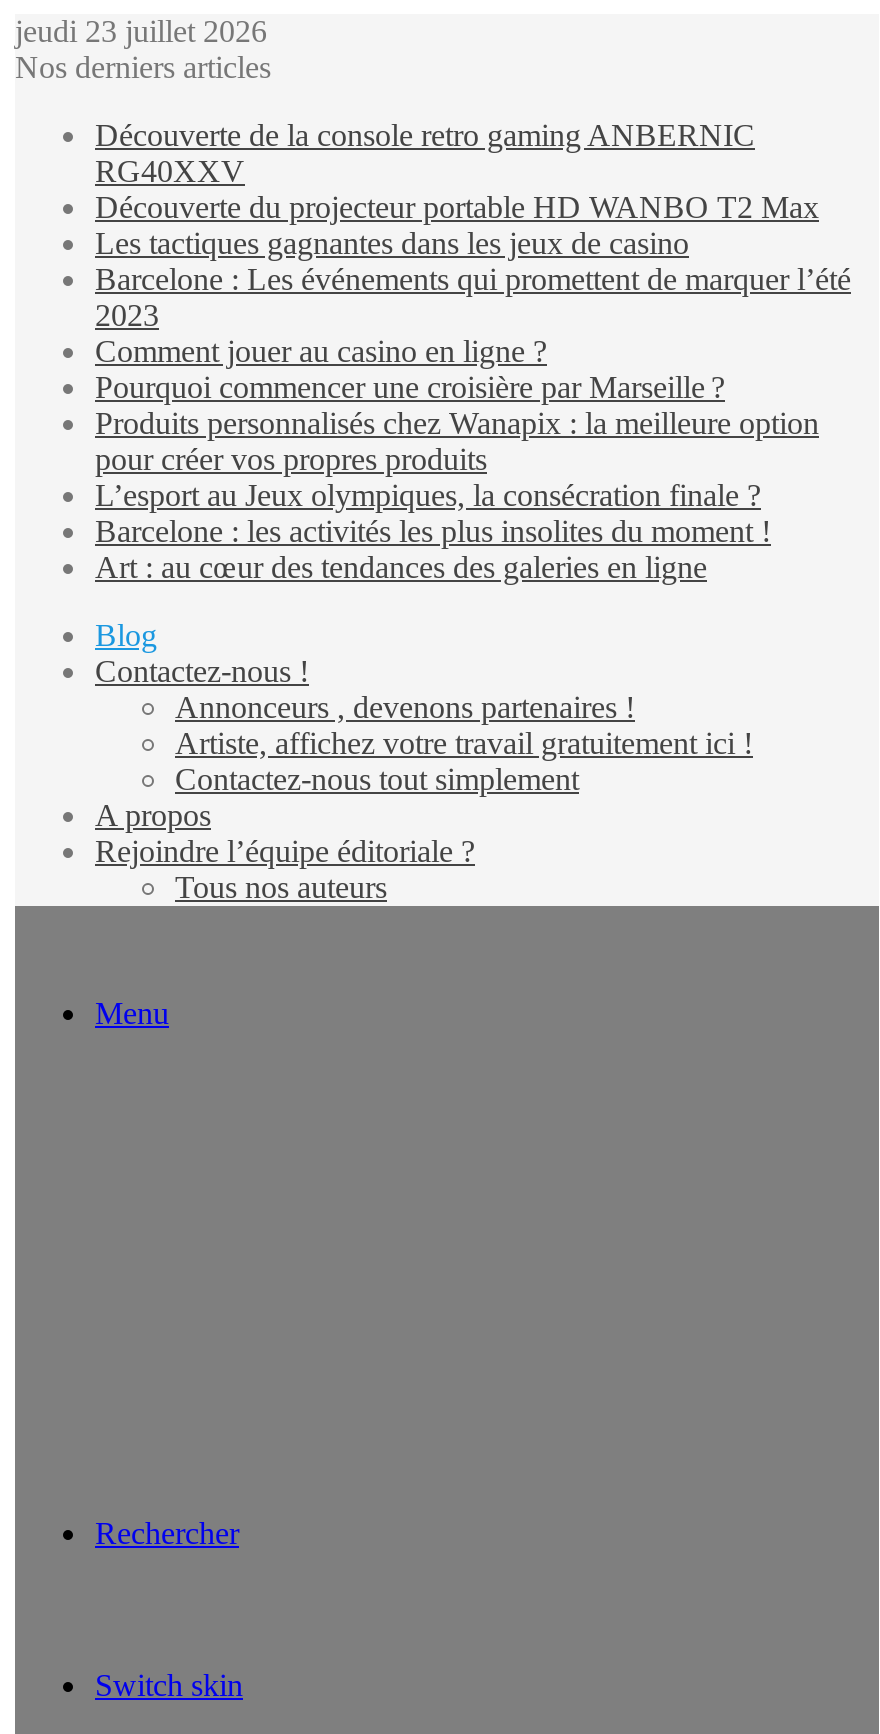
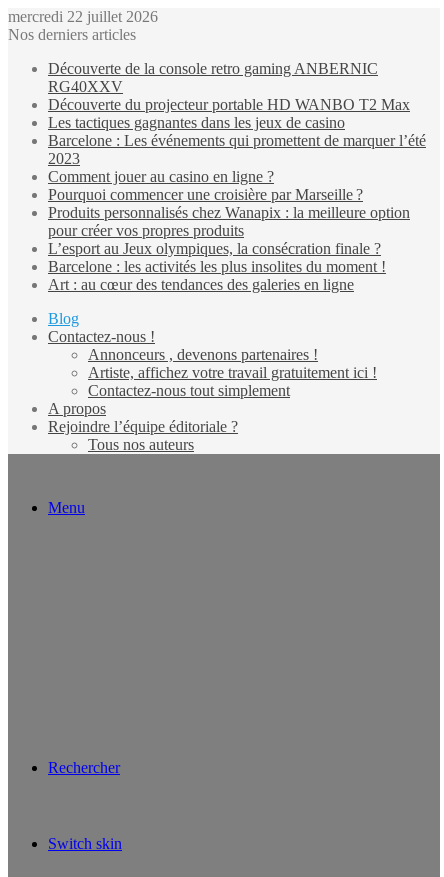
[15,14,267,48] jeudi 23 juillet 2026 -> [8,8,158,25] mercredi 22 juillet 2026

